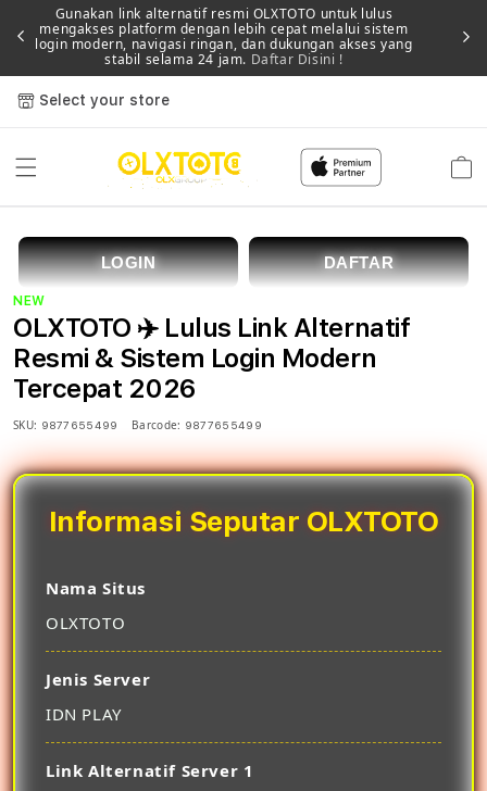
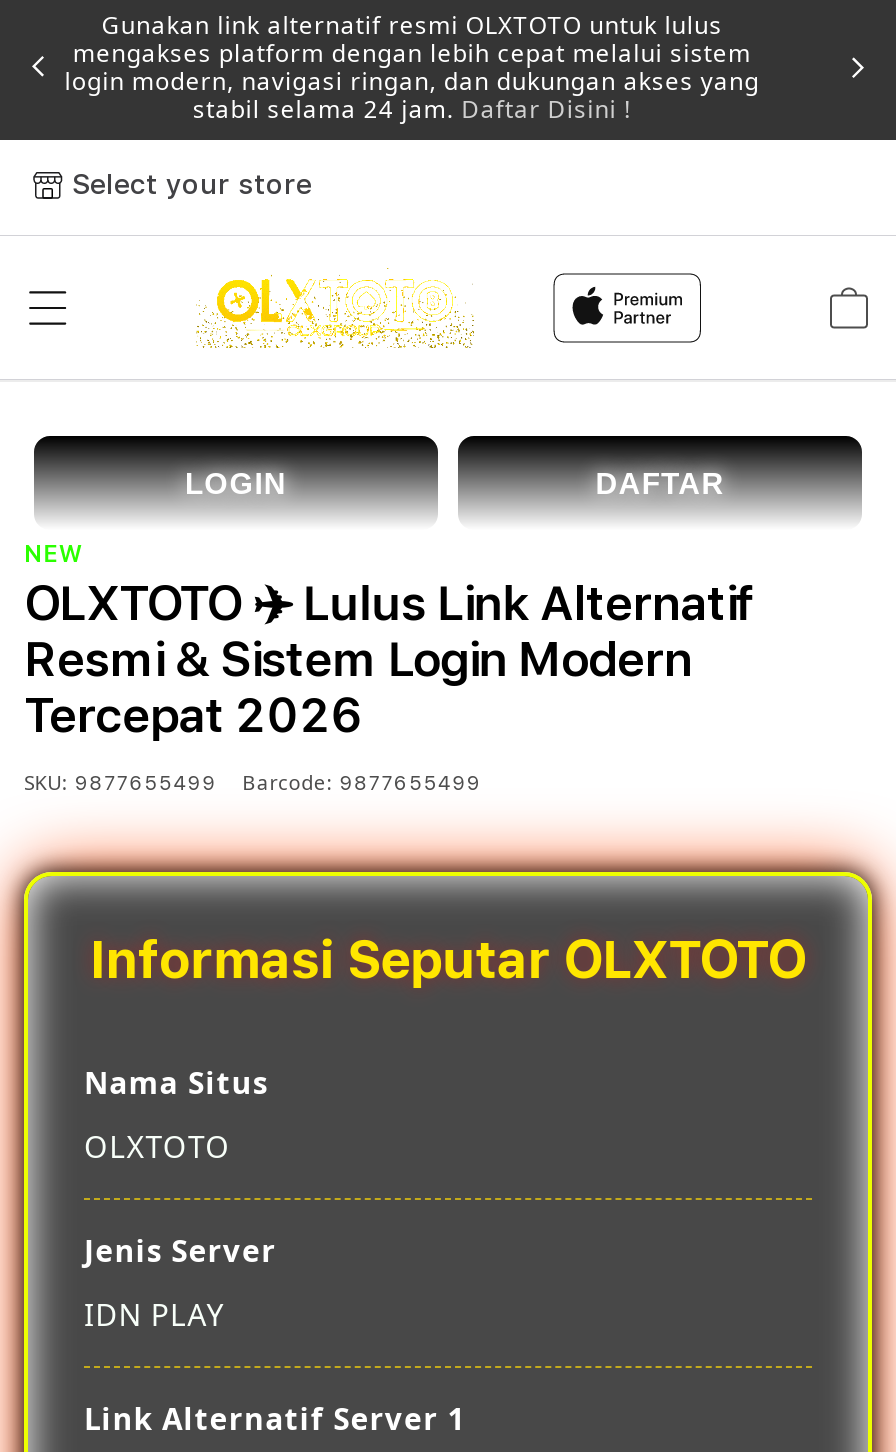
[157,151,257,188] [image] -> [196,280,474,350] [image]

